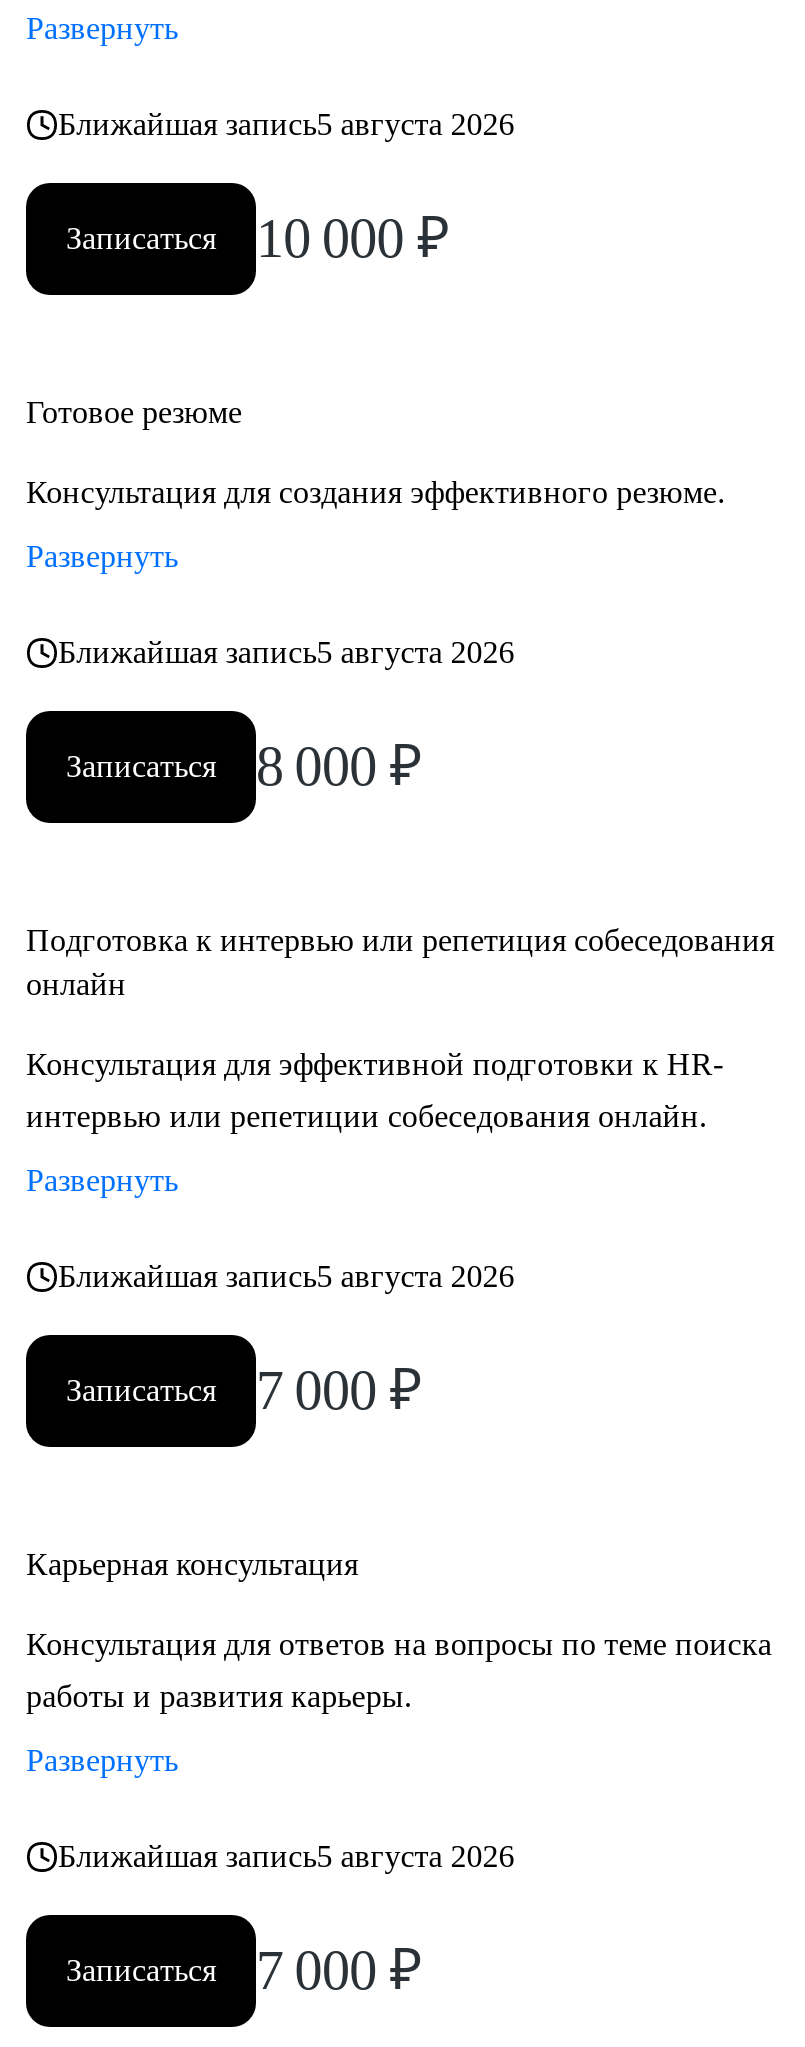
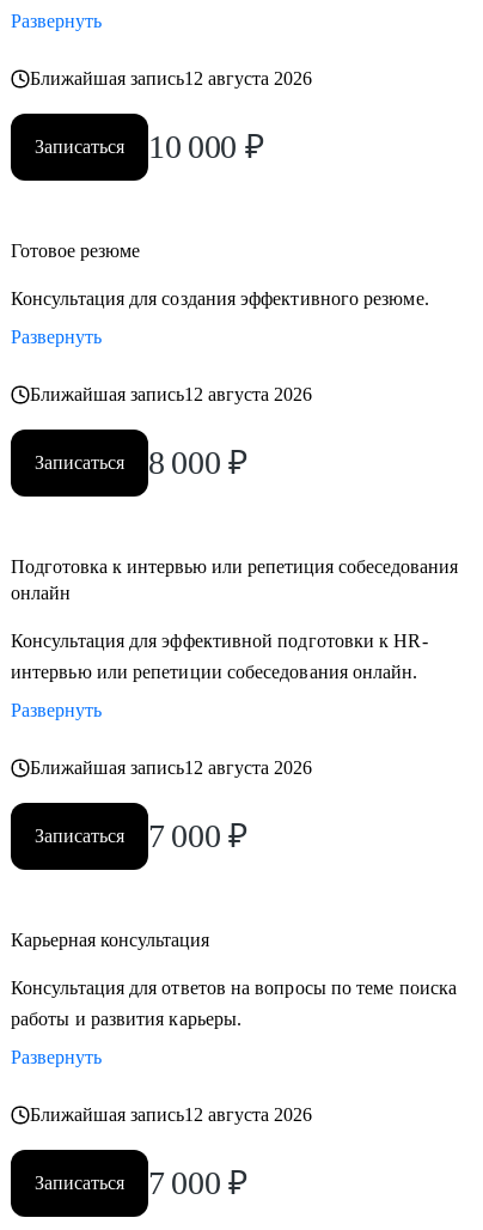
[58,107,515,141] Ближайшая запись5 августа 2026 -> [30,68,312,89] Ближайшая запись12 августа 2026
[58,635,515,669] Ближайшая запись5 августа 2026 -> [30,384,312,404] Ближайшая запись12 августа 2026
[58,1259,515,1293] Ближайшая запись5 августа 2026 -> [30,757,312,778] Ближайшая запись12 августа 2026
[58,1839,515,1873] Ближайшая запись5 августа 2026 -> [30,1104,312,1125] Ближайшая запись12 августа 2026

